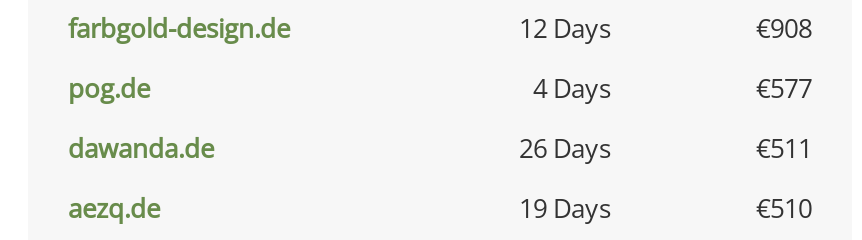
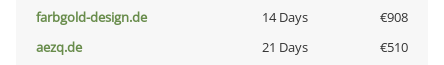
[519,10,611,46] 12 Days -> [261,8,307,26] 14 Days
[68,70,812,166] pog.de | 4 Days | €577 | dawanda.de | 26 Days | €511 -> none
[519,190,611,226] 19 Days -> [261,38,307,56] 21 Days

